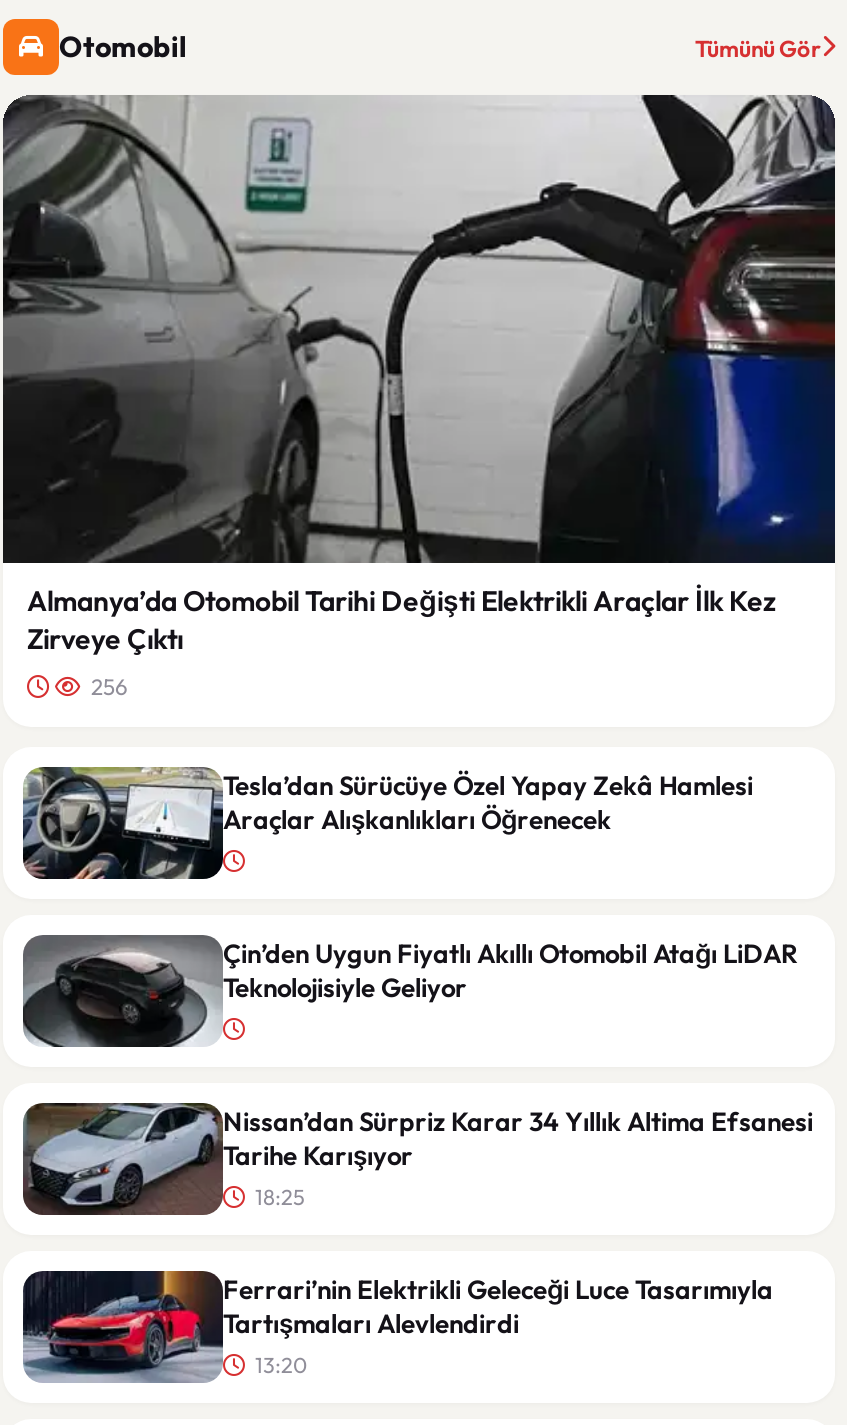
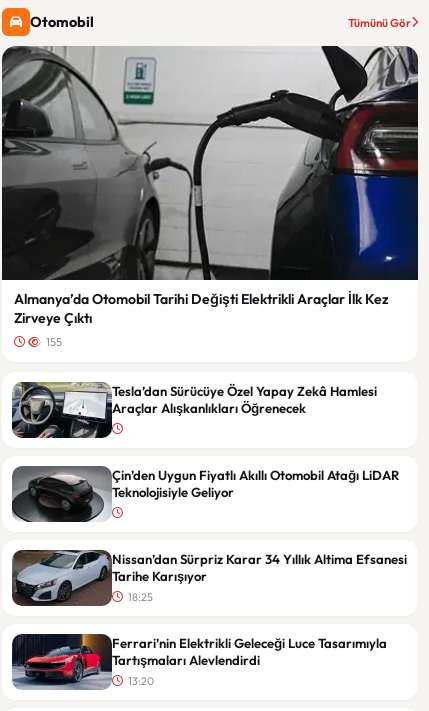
[87,673,127,701] 256 -> [44,335,62,349] 155

